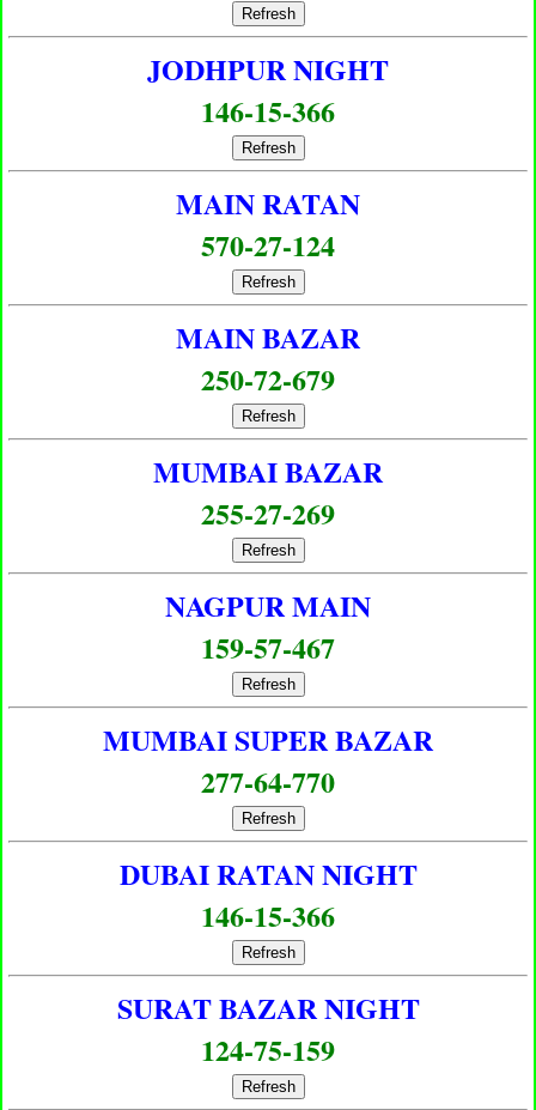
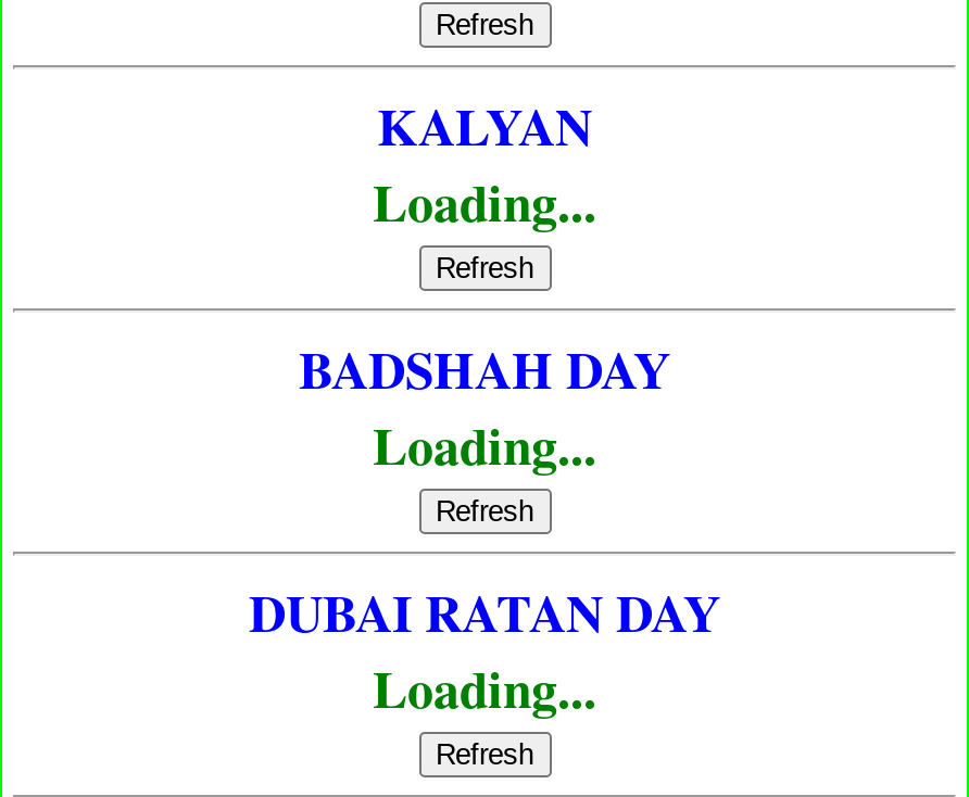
[147,48,389,132] JODHPUR NIGHT | 146-15-366 -> [373,87,596,239] KALYAN | Loading...
[176,182,360,266] MAIN RATAN | 570-27-124 -> [299,330,670,482] BADSHAH DAY | Loading...
[103,316,433,1070] MAIN BAZAR | 250-72-679 | Refresh | MUMBAI BAZAR | 255-27-269 | Refresh | NAGPUR MAIN | 159-57-467 | Refresh | MUMBAI SUPER BAZAR | 277-64-770 | Refresh | DUBAI RATAN NIGHT | 146-15-366 | Refresh | SURAT BAZAR NIGHT | 124-75-159 -> [249,573,720,725] DUBAI RATAN DAY | Loading...

